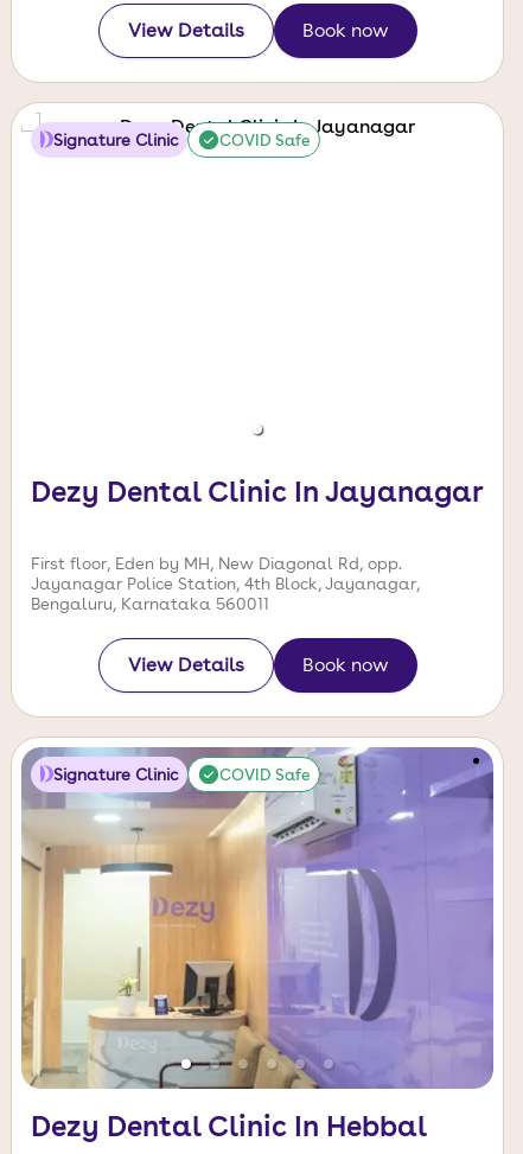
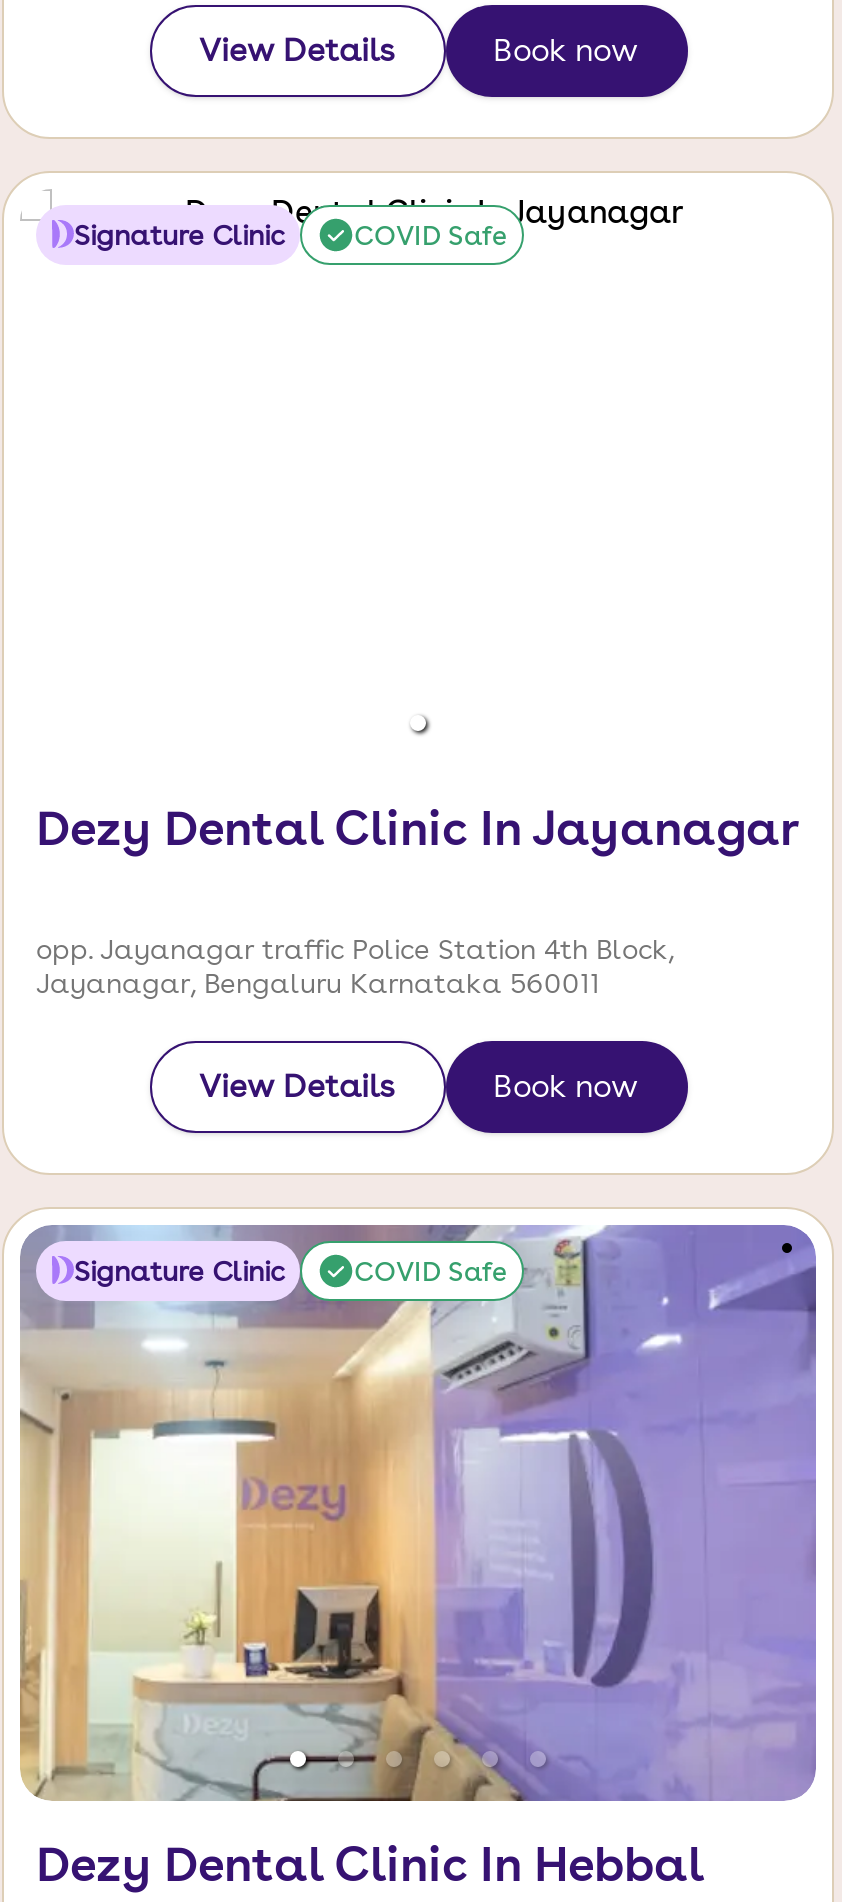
[31,554,420,613] First floor, Eden by MH, New Diagonal Rd, opp. | Jayanagar Police Station, 4th Block, Jayanagar, | Bengaluru, Karnataka 560011 -> [36,933,674,999] opp. Jayanagar traffic Police Station 4th Block, | Jayanagar, Bengaluru Karnataka 560011

